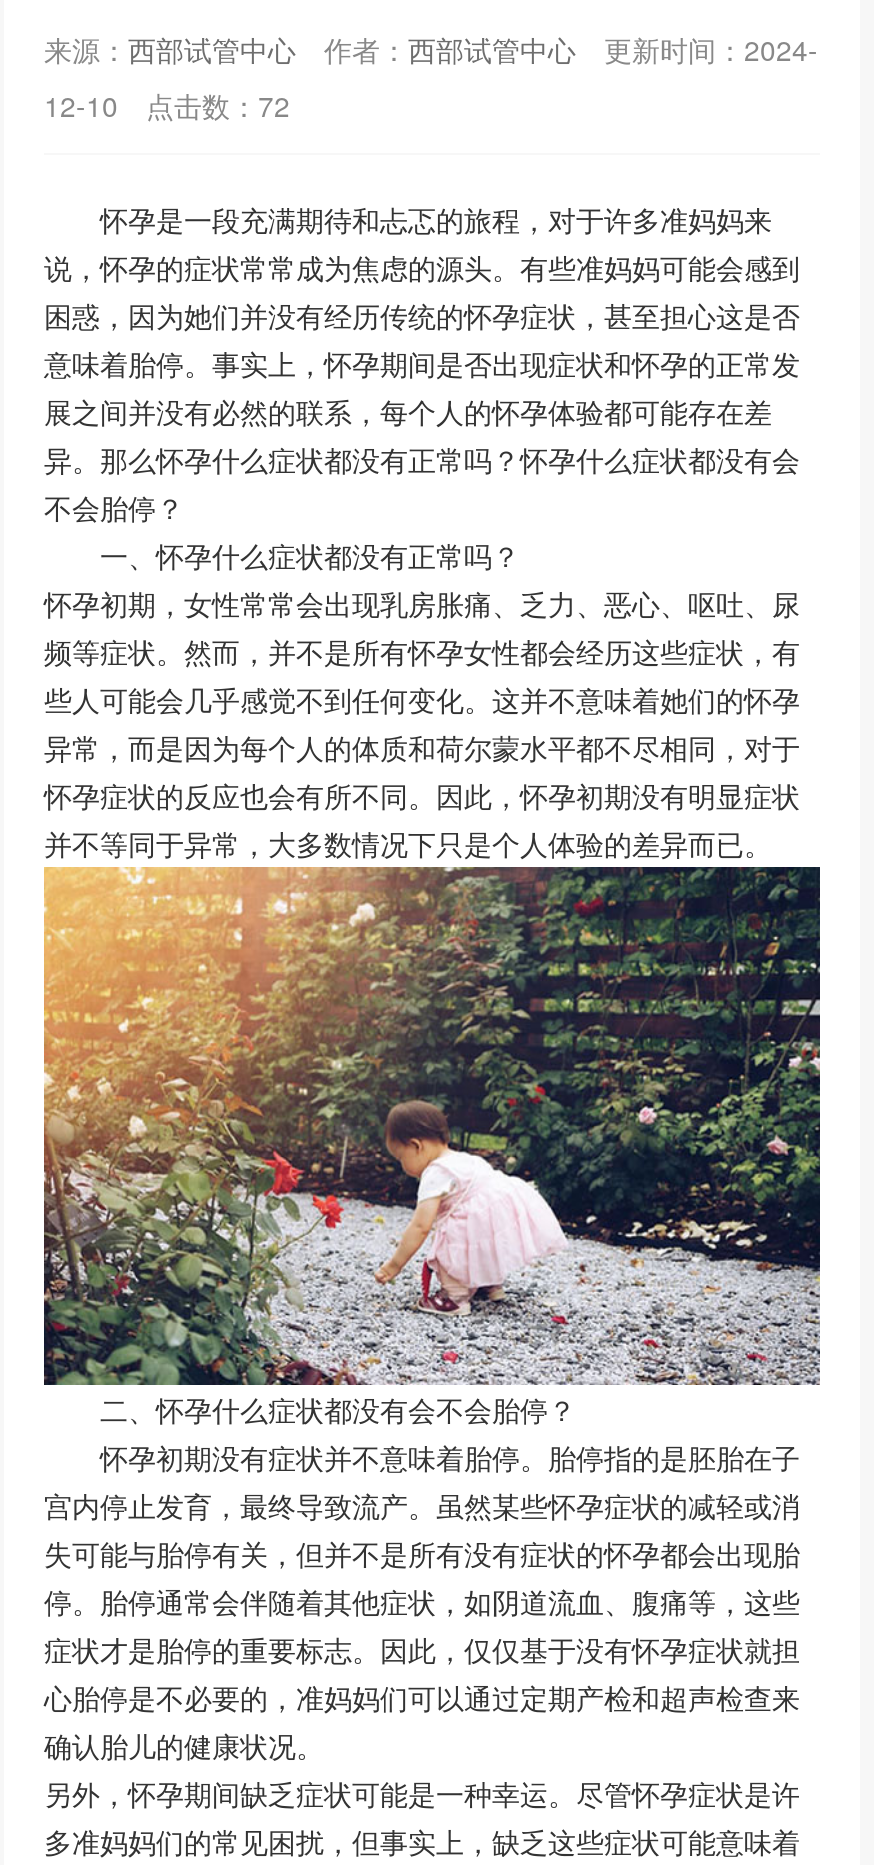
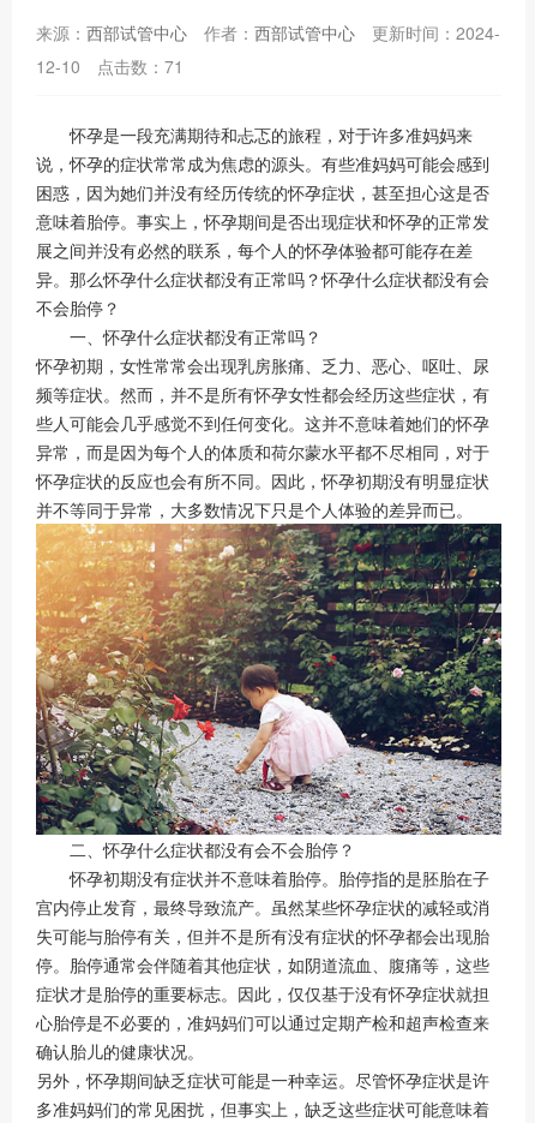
[44,85,290,125] 12-10 点击数：72 -> [36,54,184,78] 12-10 点击数：71

